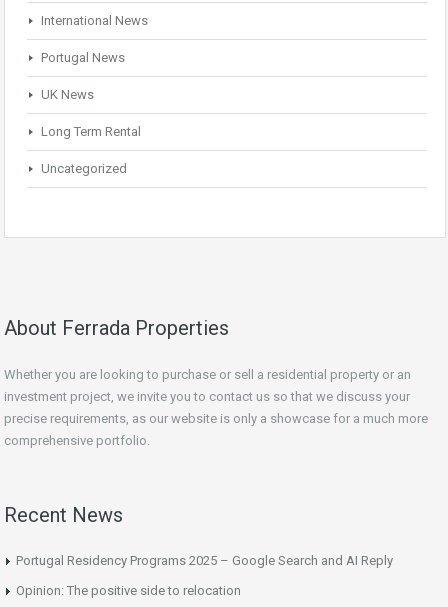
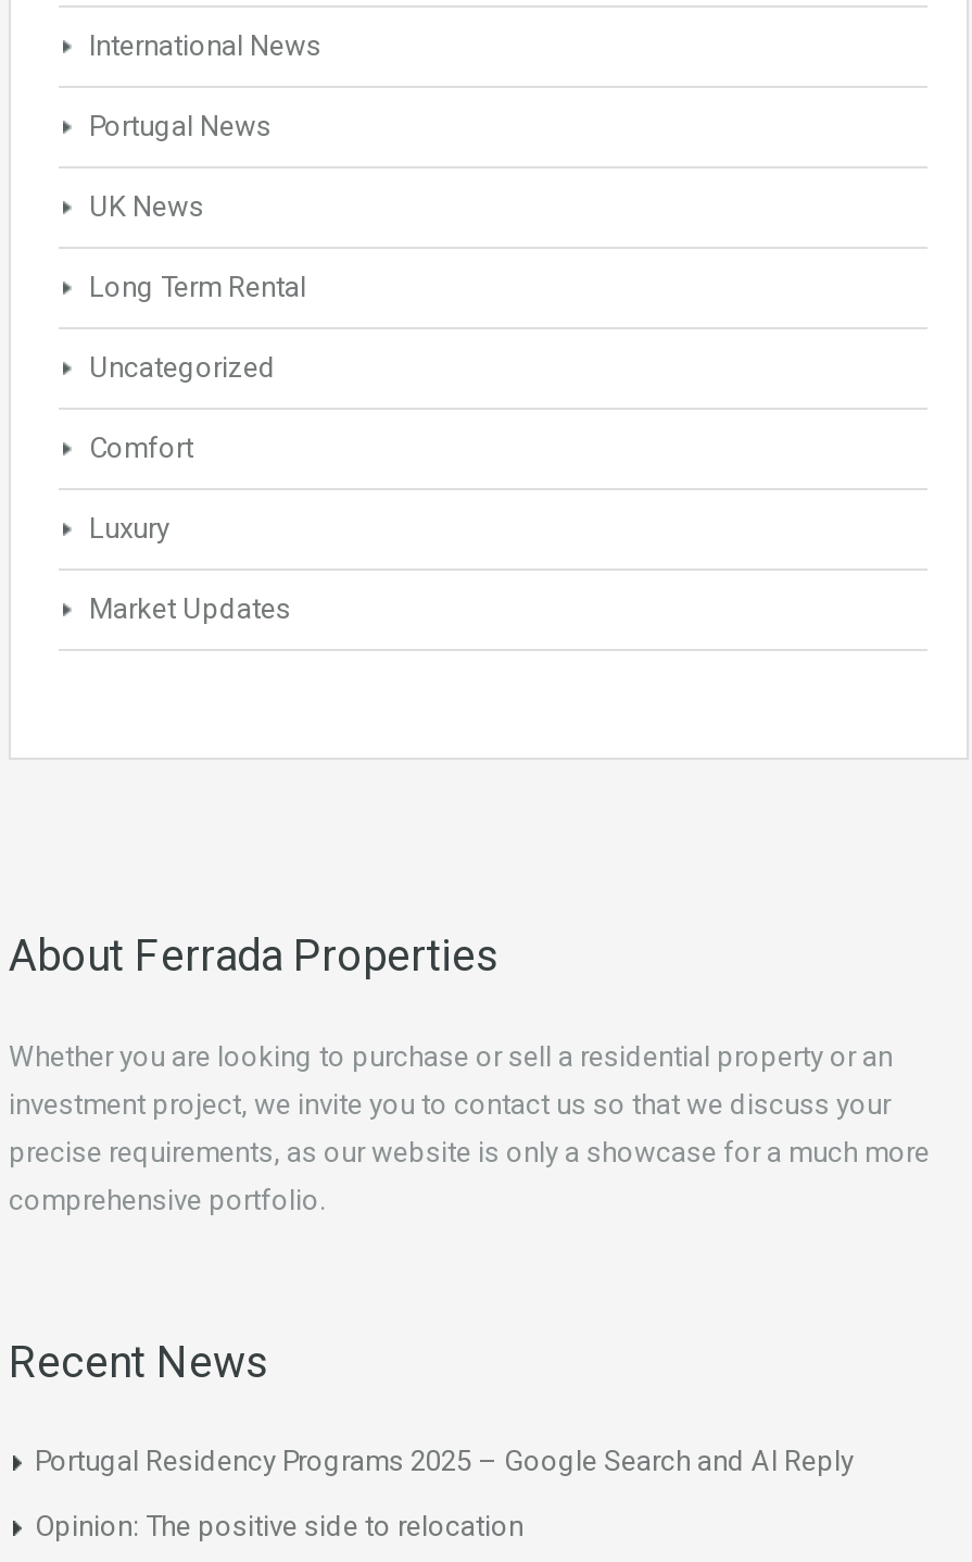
none -> [89,433,291,626] Comfort | Luxury | Market Updates

